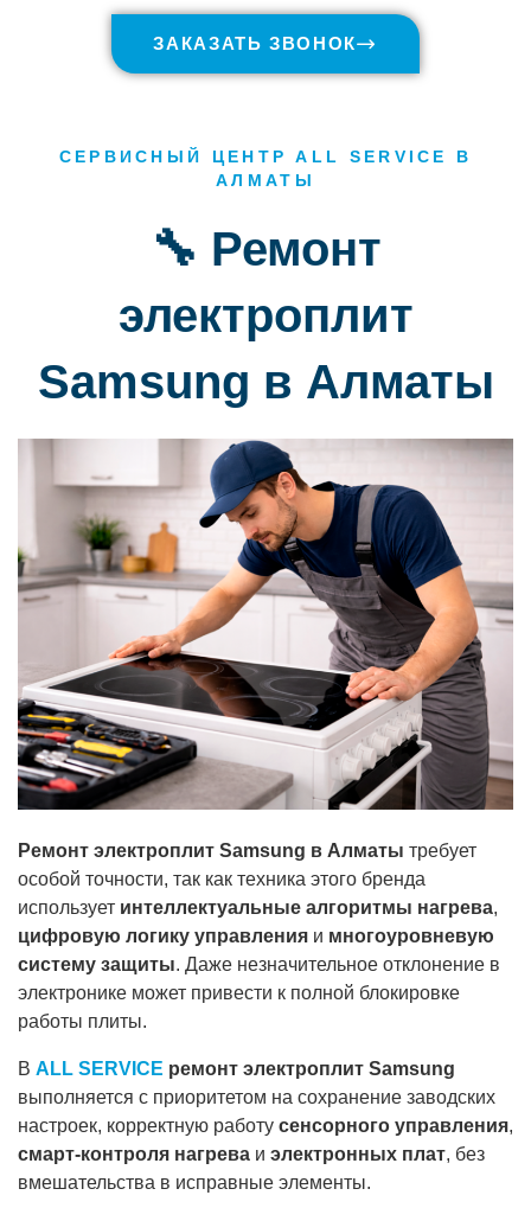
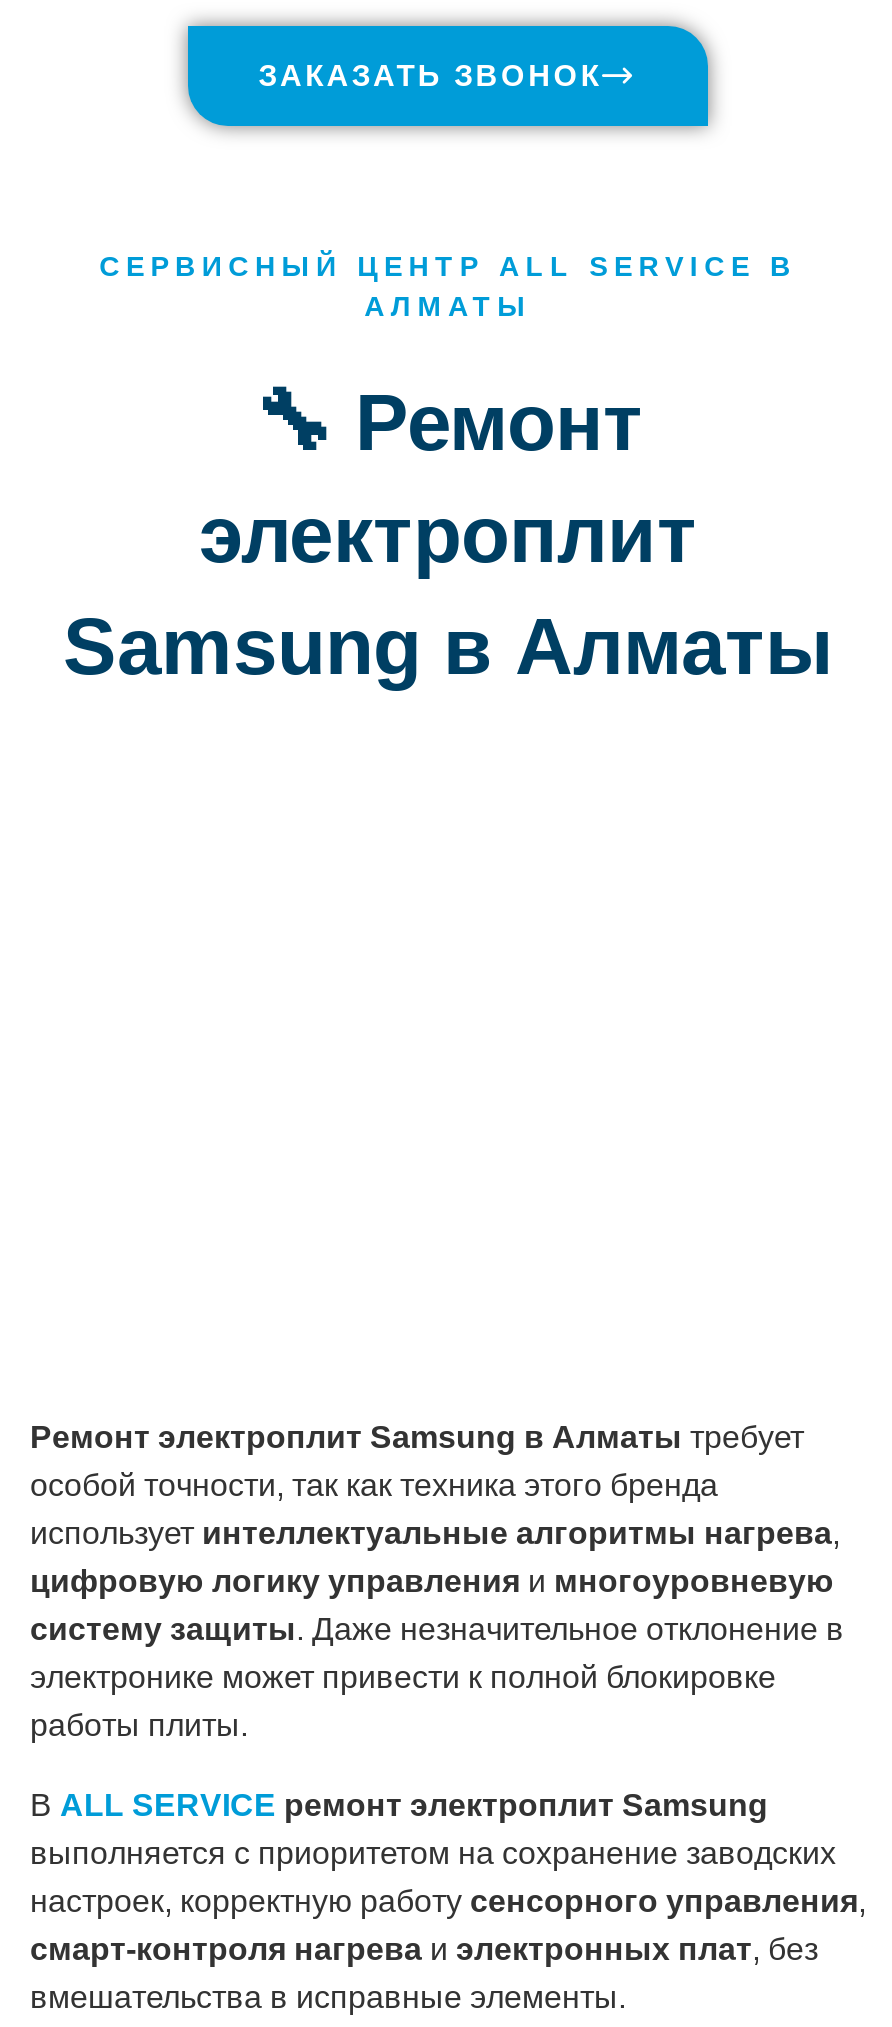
[17,437,514,811] [image] -> none

